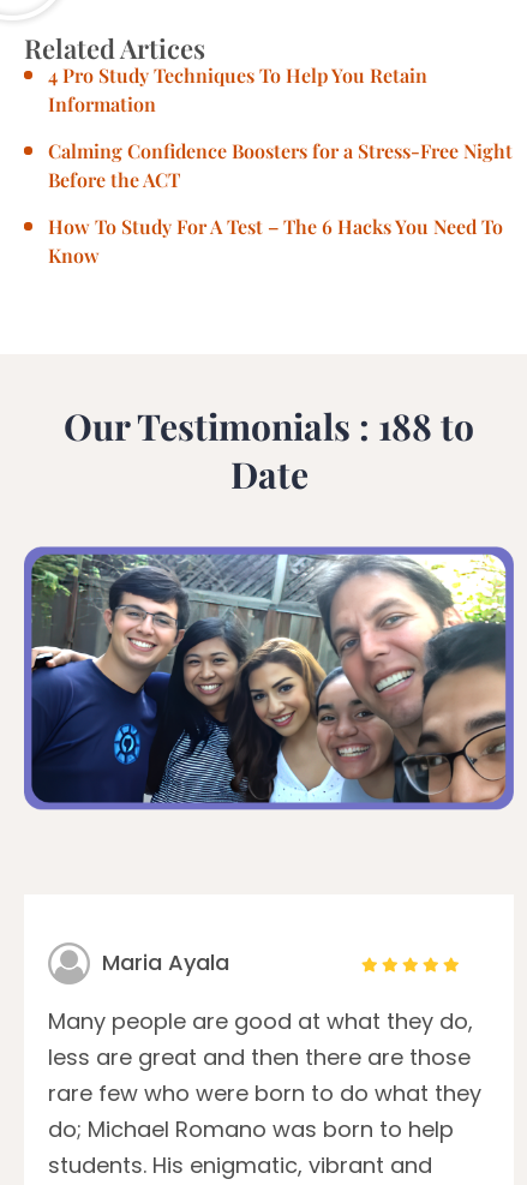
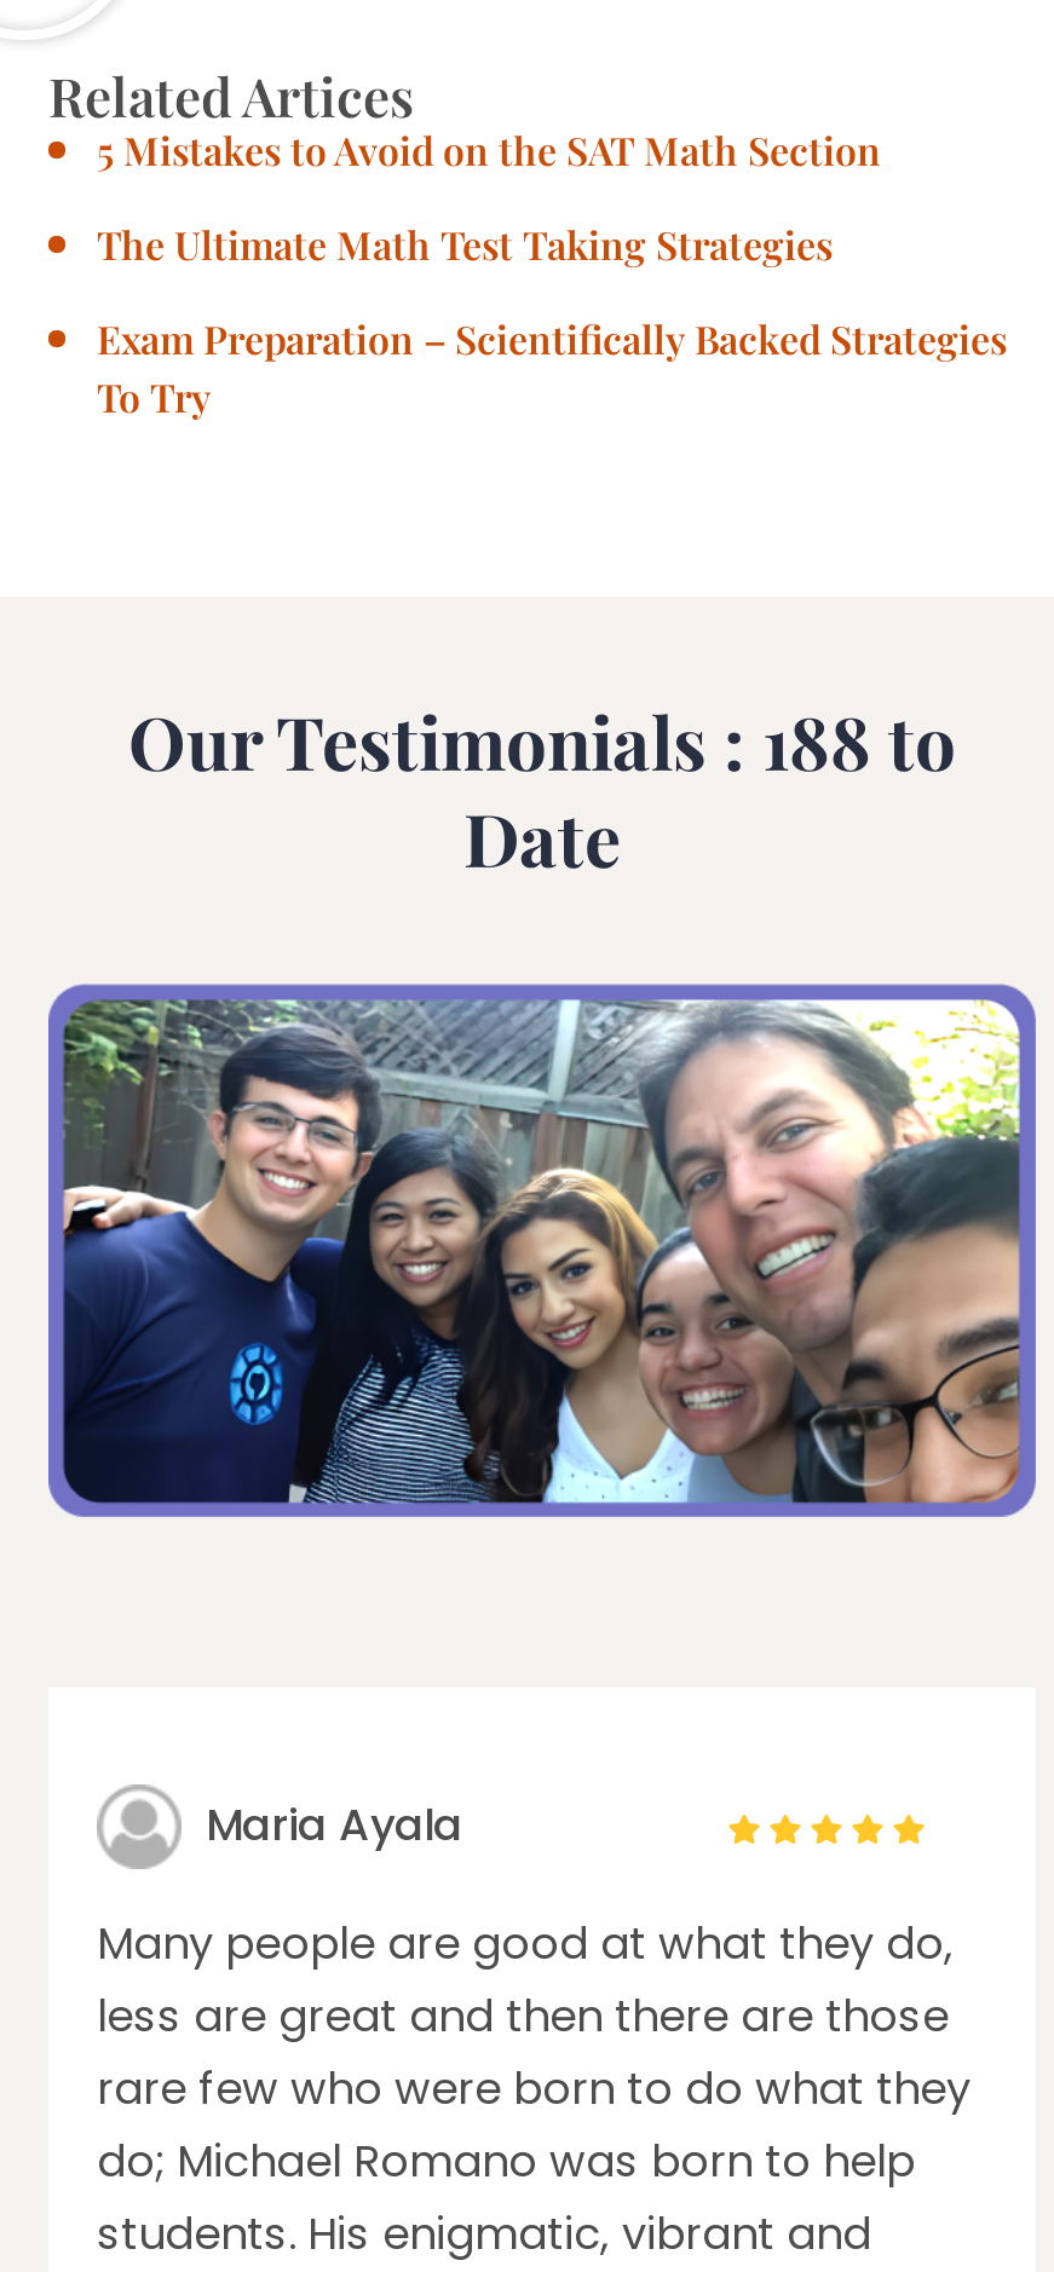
[48,62,427,116] 4 Pro Study Techniques To Help You Retain | Information -> [97,125,881,176] 5 Mistakes to Avoid on the SAT Math Section
[48,138,513,192] Calming Confidence Boosters for a Stress-Free Night | Before the ACT -> [97,219,833,270] The Ultimate Math Test Taking Strategies
[48,213,503,267] How To Study For A Test – The 6 Hacks You Need To | Know -> [97,314,1007,423] Exam Preparation – Scientifically Backed Strategies | To Try

